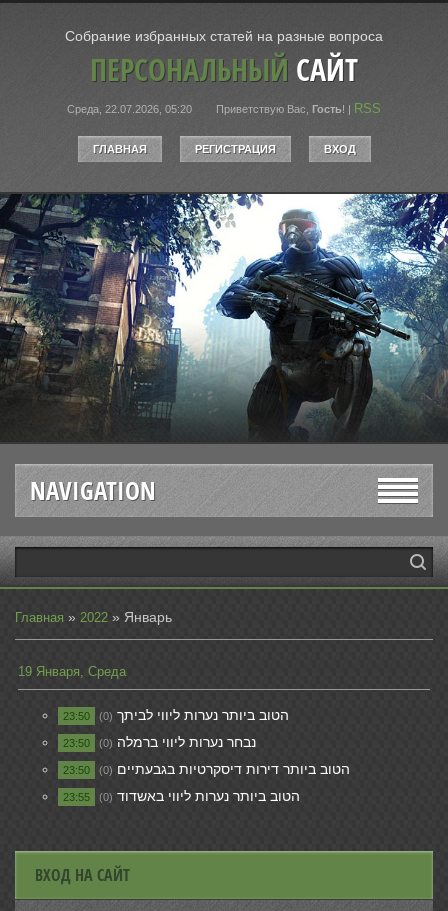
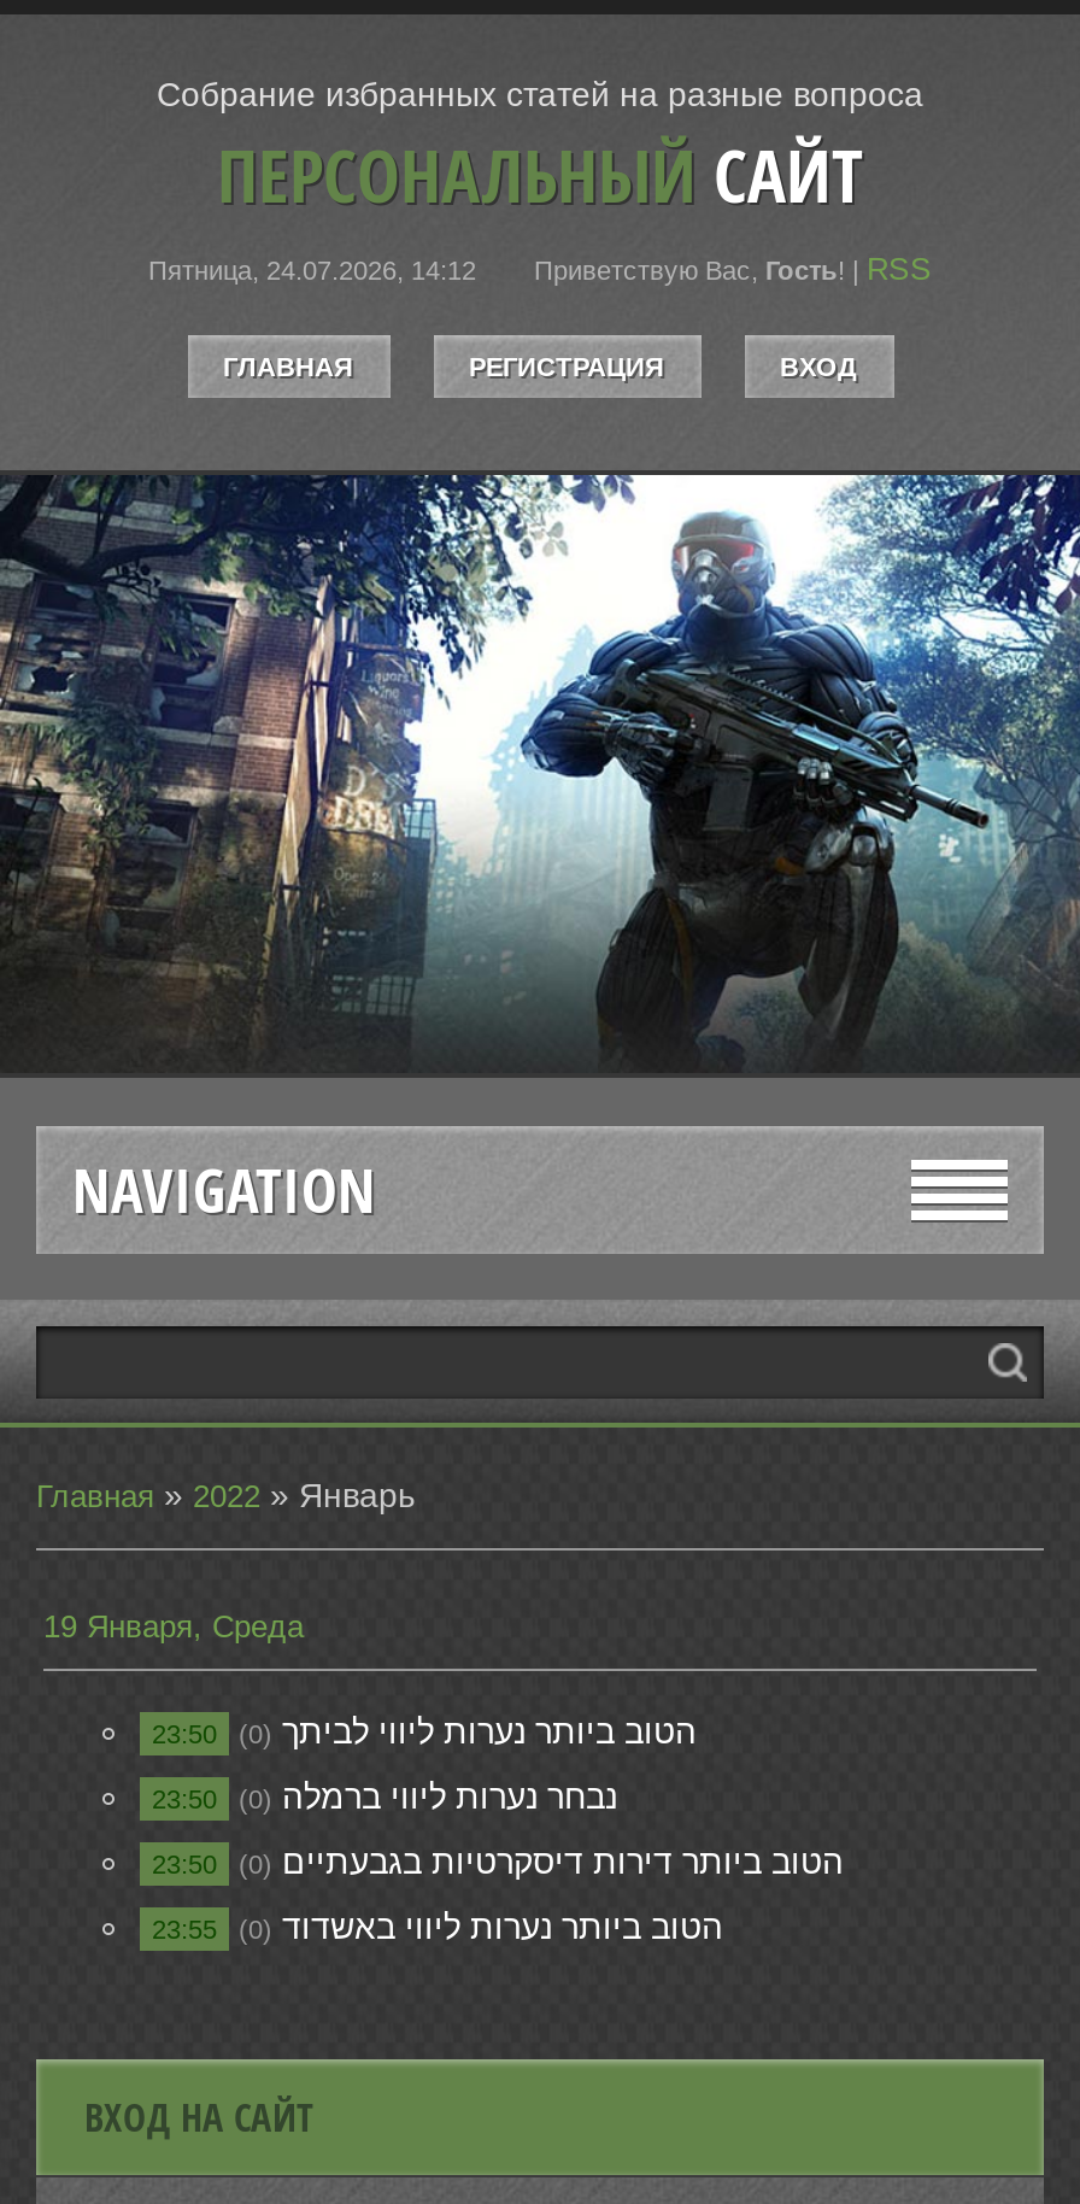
[67,103,192,115] Среда, 22.07.2026, 05:20 -> [148,256,476,285] Пятница, 24.07.2026, 14:12

